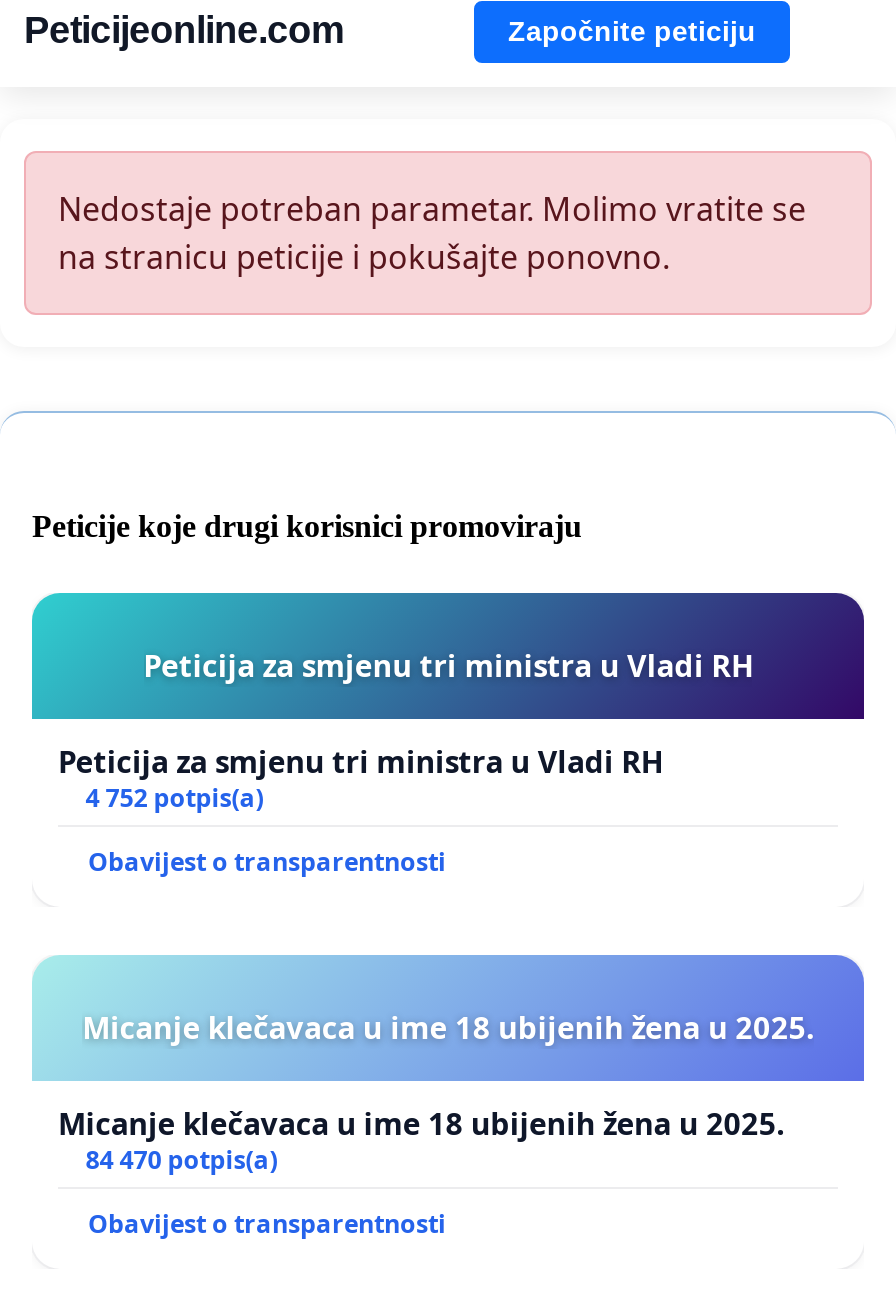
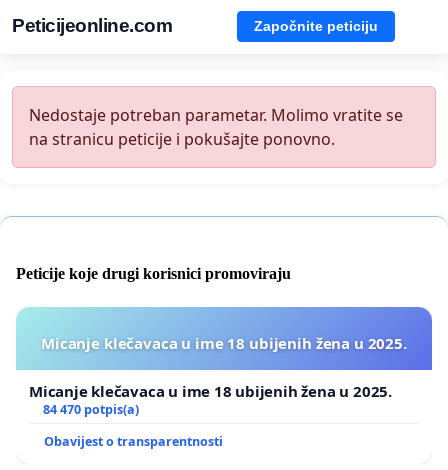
[58,646,753,880] Peticija za smjenu tri ministra u Vladi RH | Peticija za smjenu tri ministra u Vladi RH | 4 752 potpis(a) | Obavijest o transparentnosti -> none

